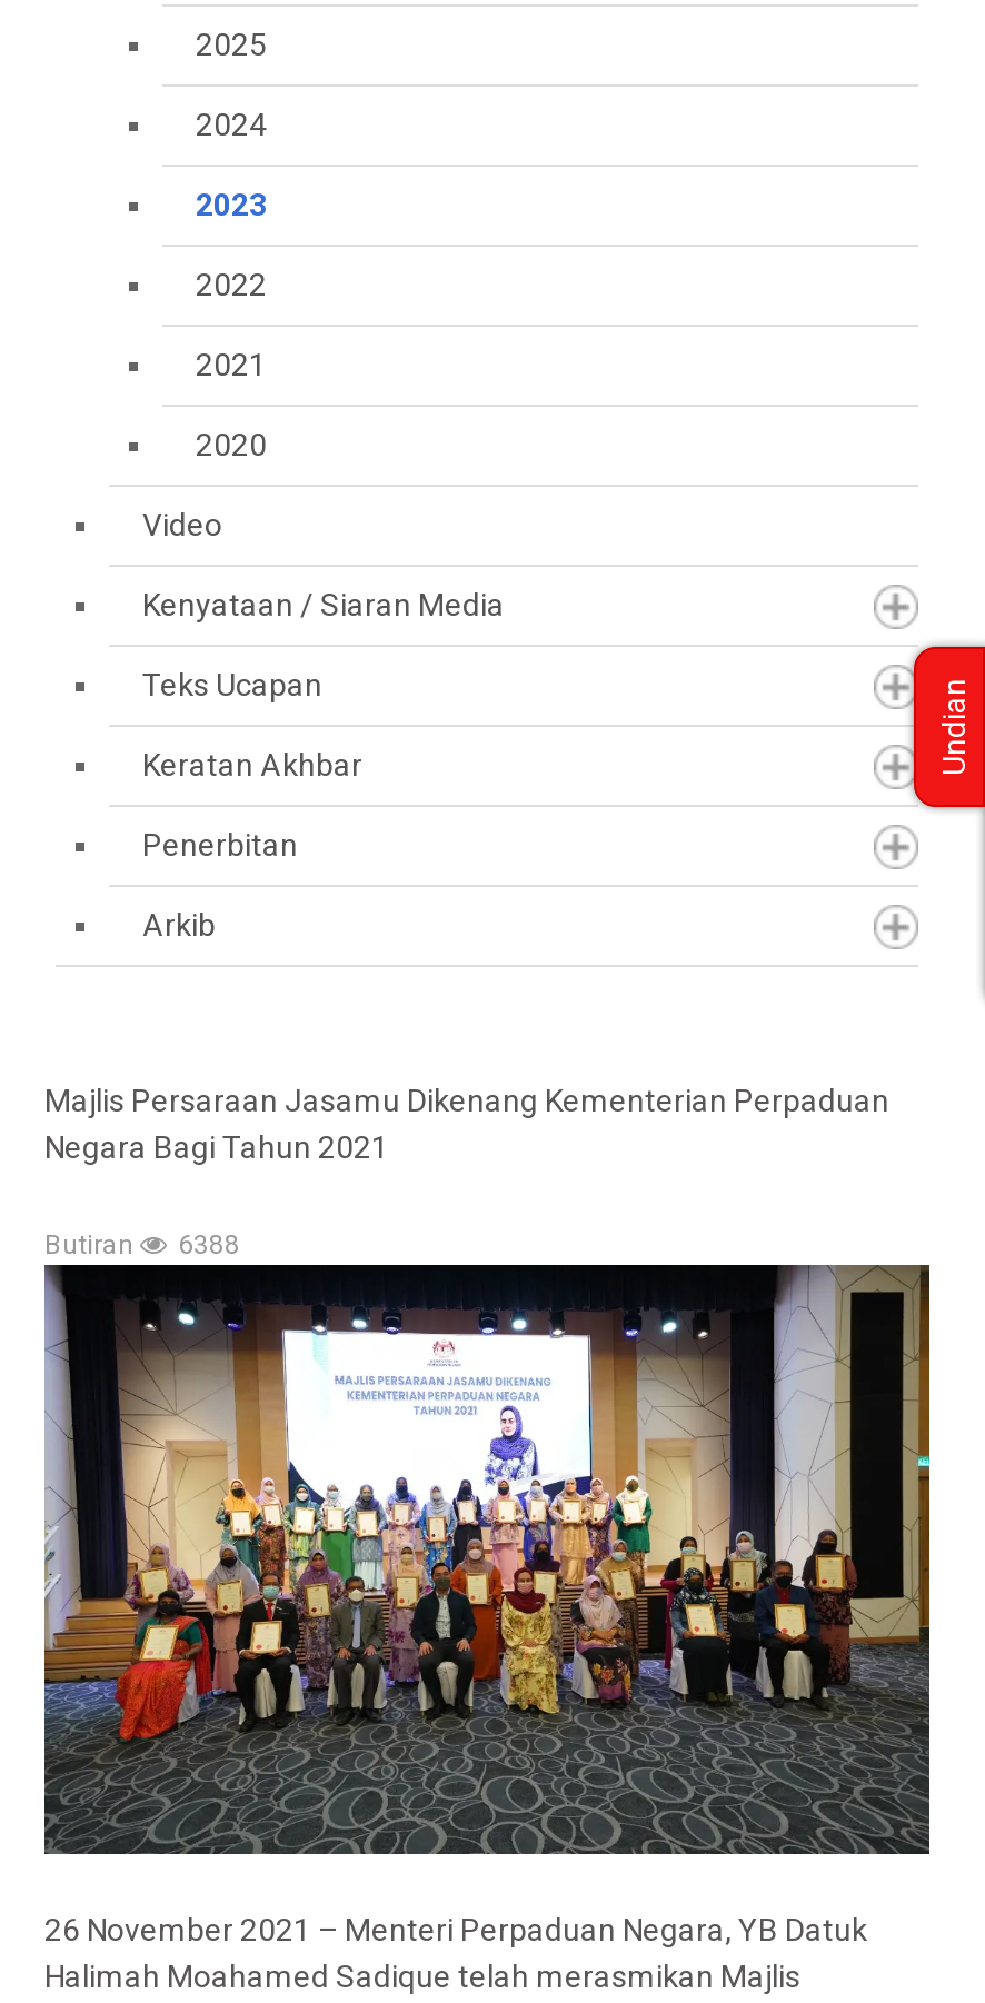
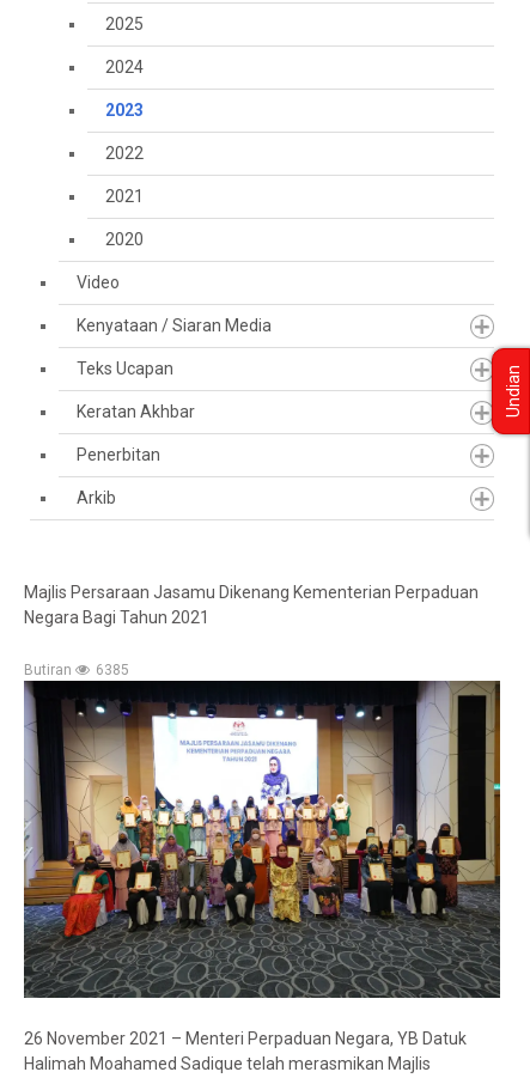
[44,1229,240,1260] Butiran 6388 -> [24,662,129,678] Butiran 6385

